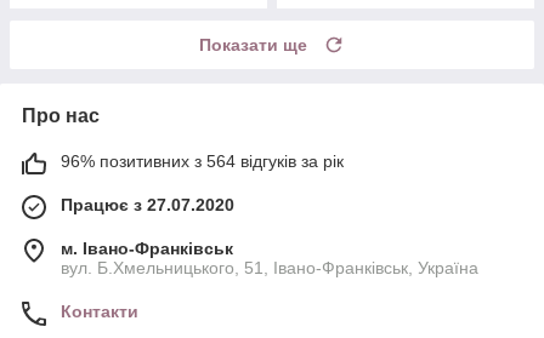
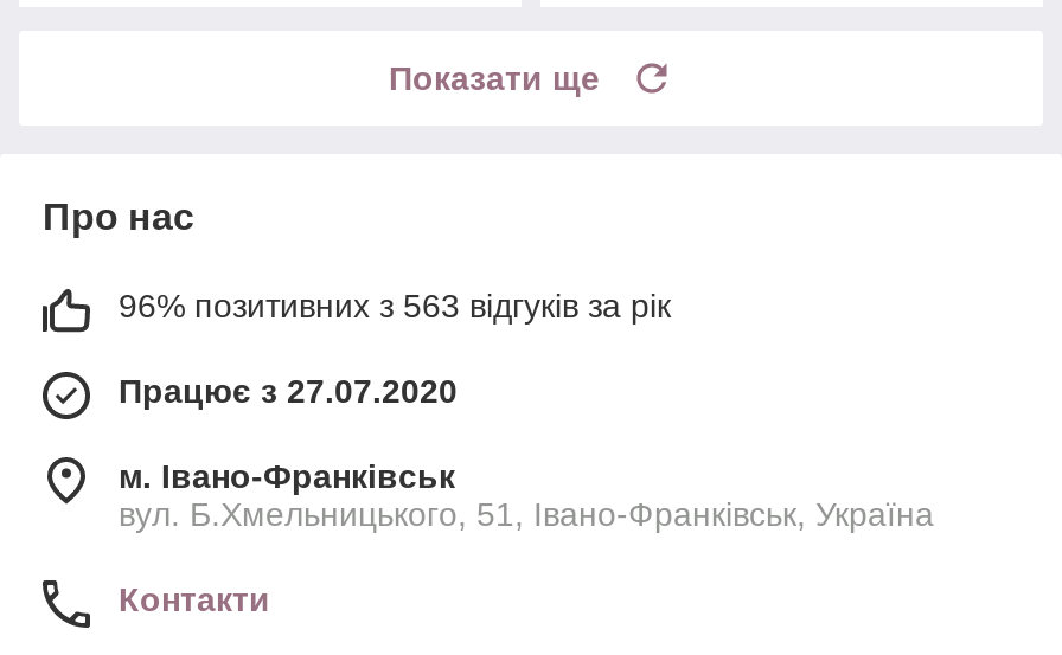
[61,152,344,171] 96% позитивних з 564 відгуків за рік -> [119,288,671,326] 96% позитивних з 563 відгуків за рік

